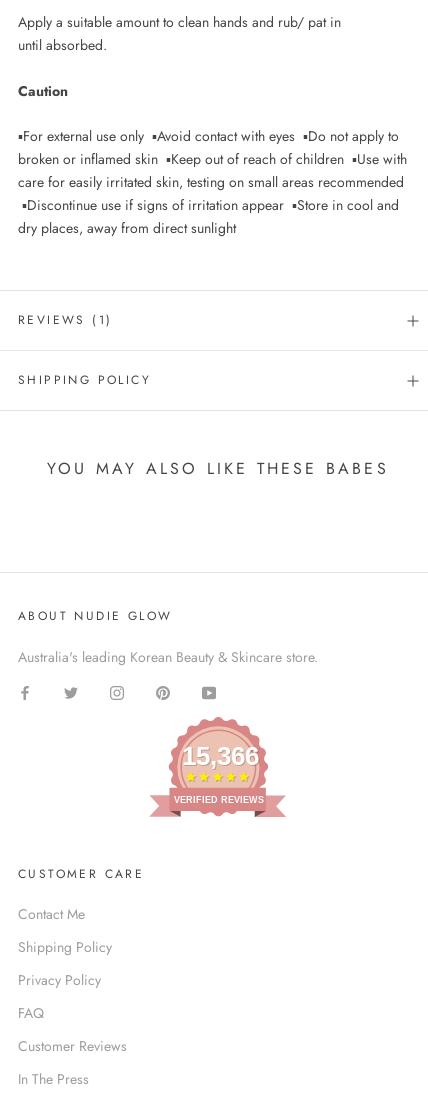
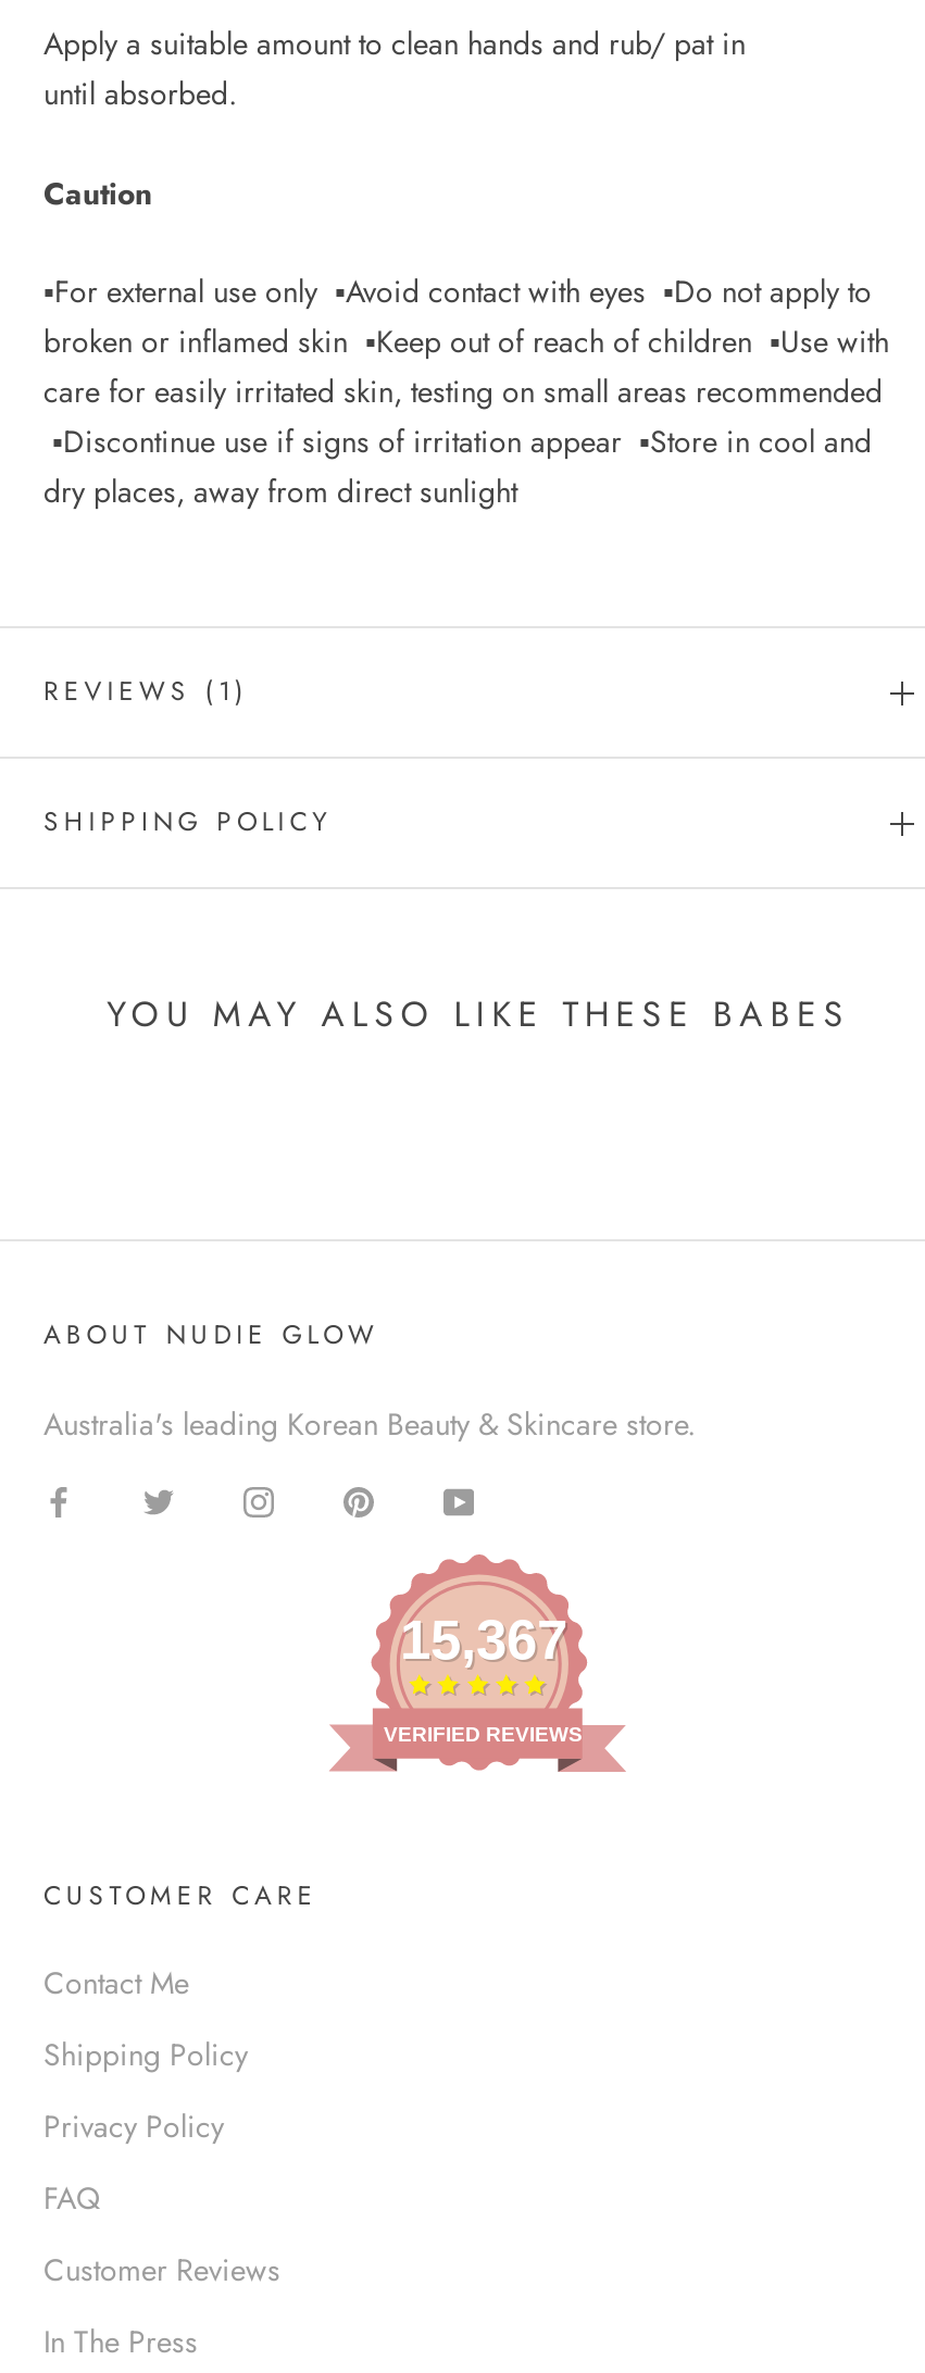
[182,742,259,770] 15,366 -> [400,1609,567,1671] 15,367

